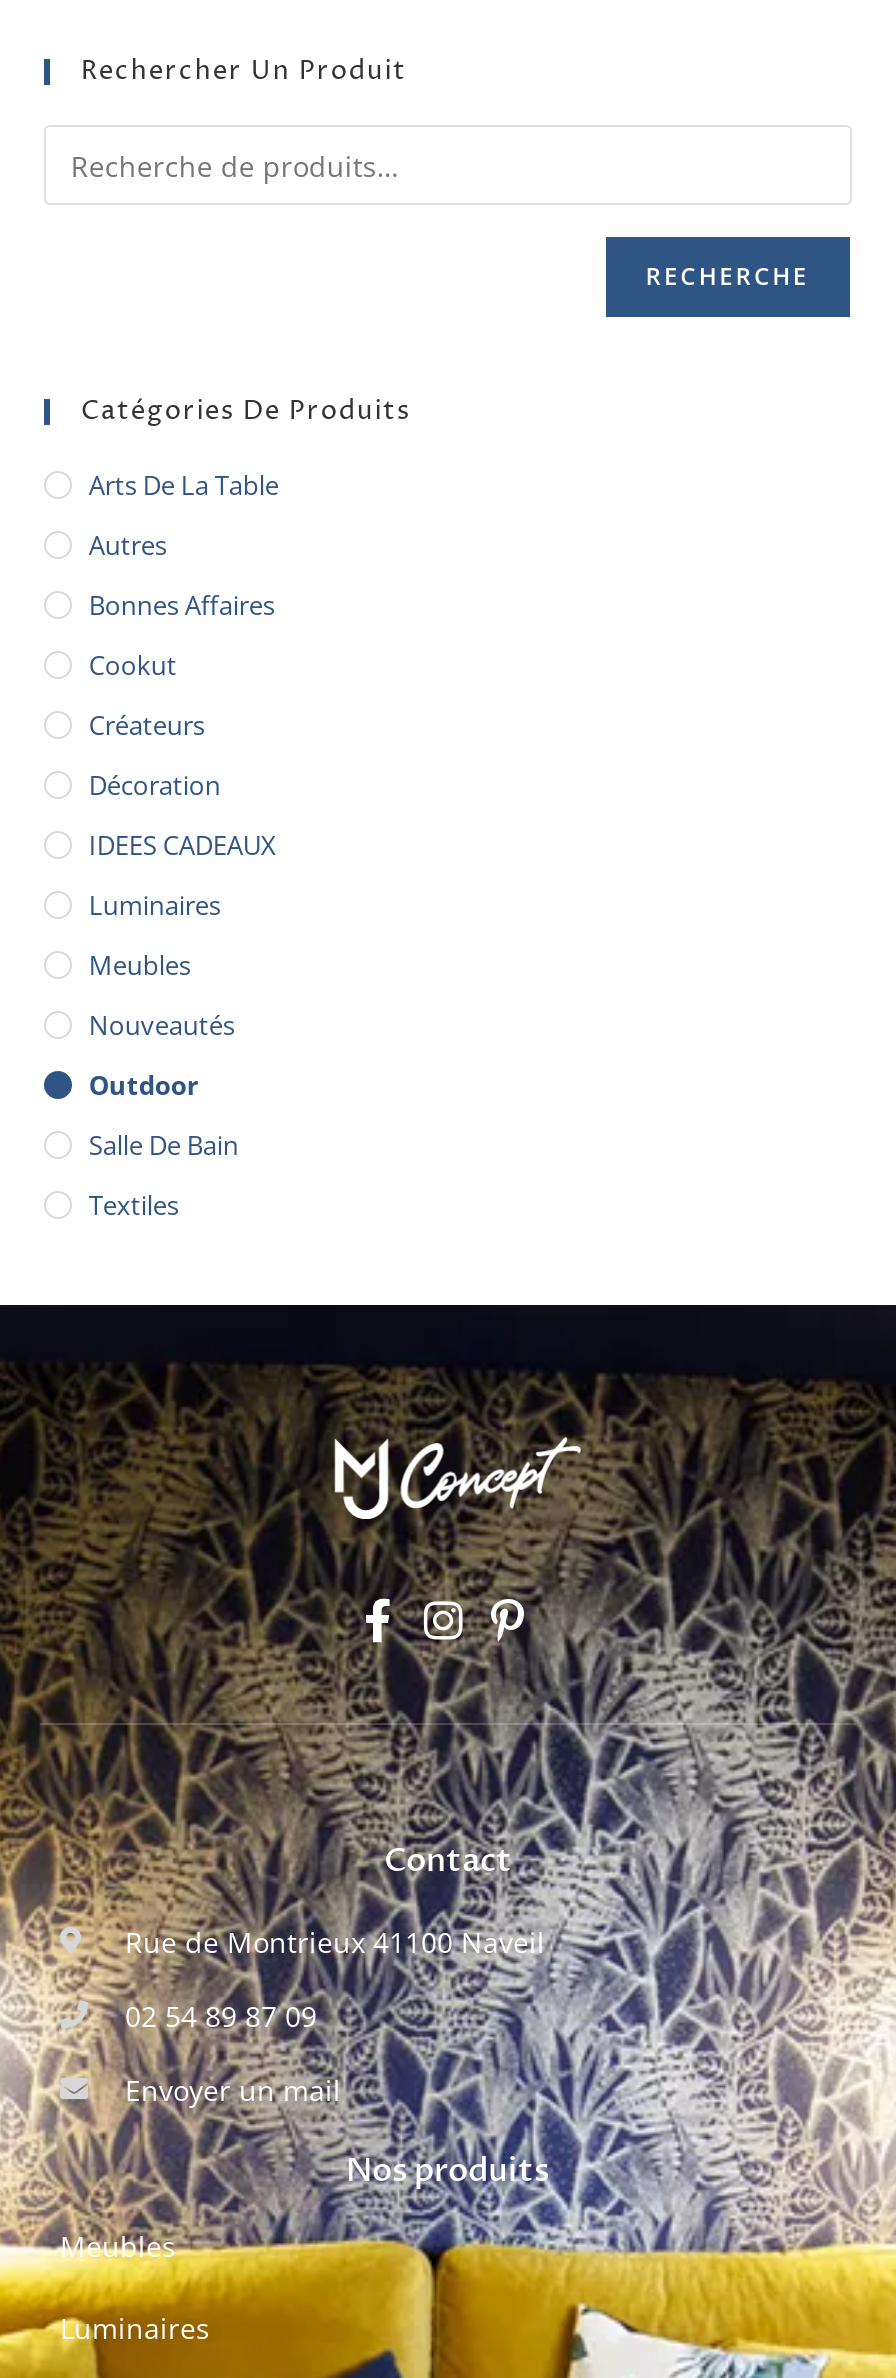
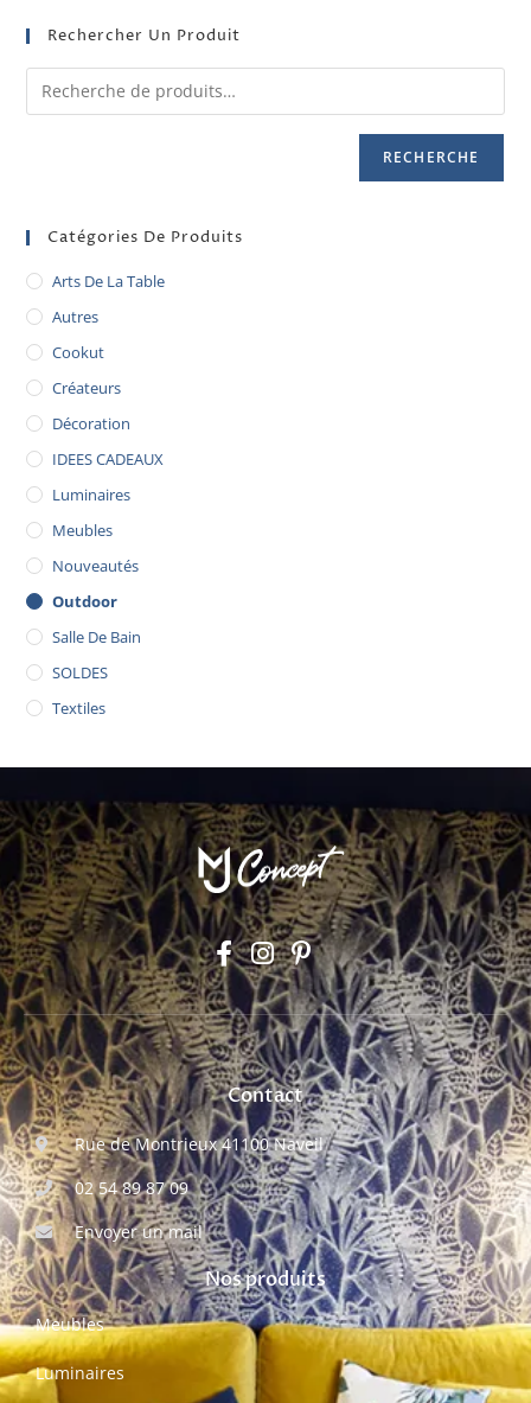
[89,587,275,623] Bonnes Affaires -> none
moved [89,647,277,1163] -> [53,341,164,647]: Cookut | Créateurs | Décoration | ... | Outdoor | Salle De Bain
none -> [53,661,108,683] SOLDES

